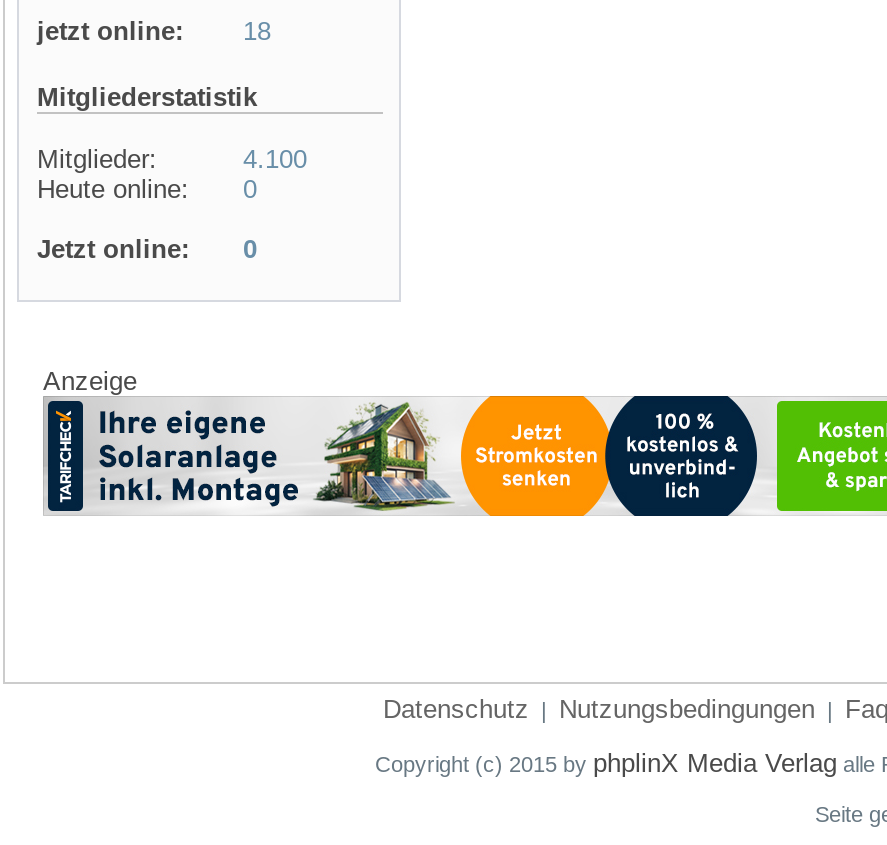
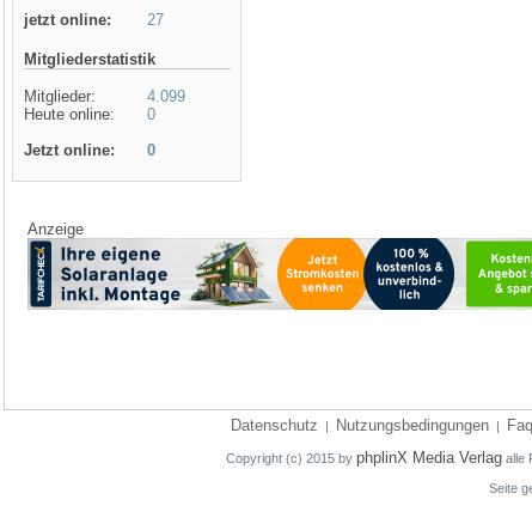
[37,16,271,46] jetzt online: 18 -> [24,11,164,29] jetzt online: 27
[243,144,307,174] 4.100 -> [147,87,185,105] 4.099

